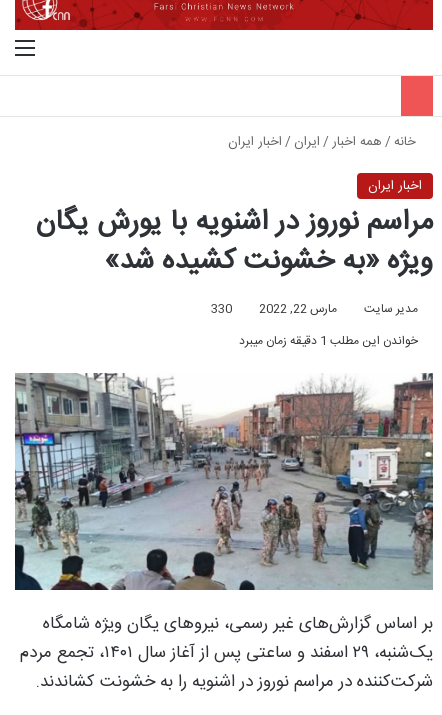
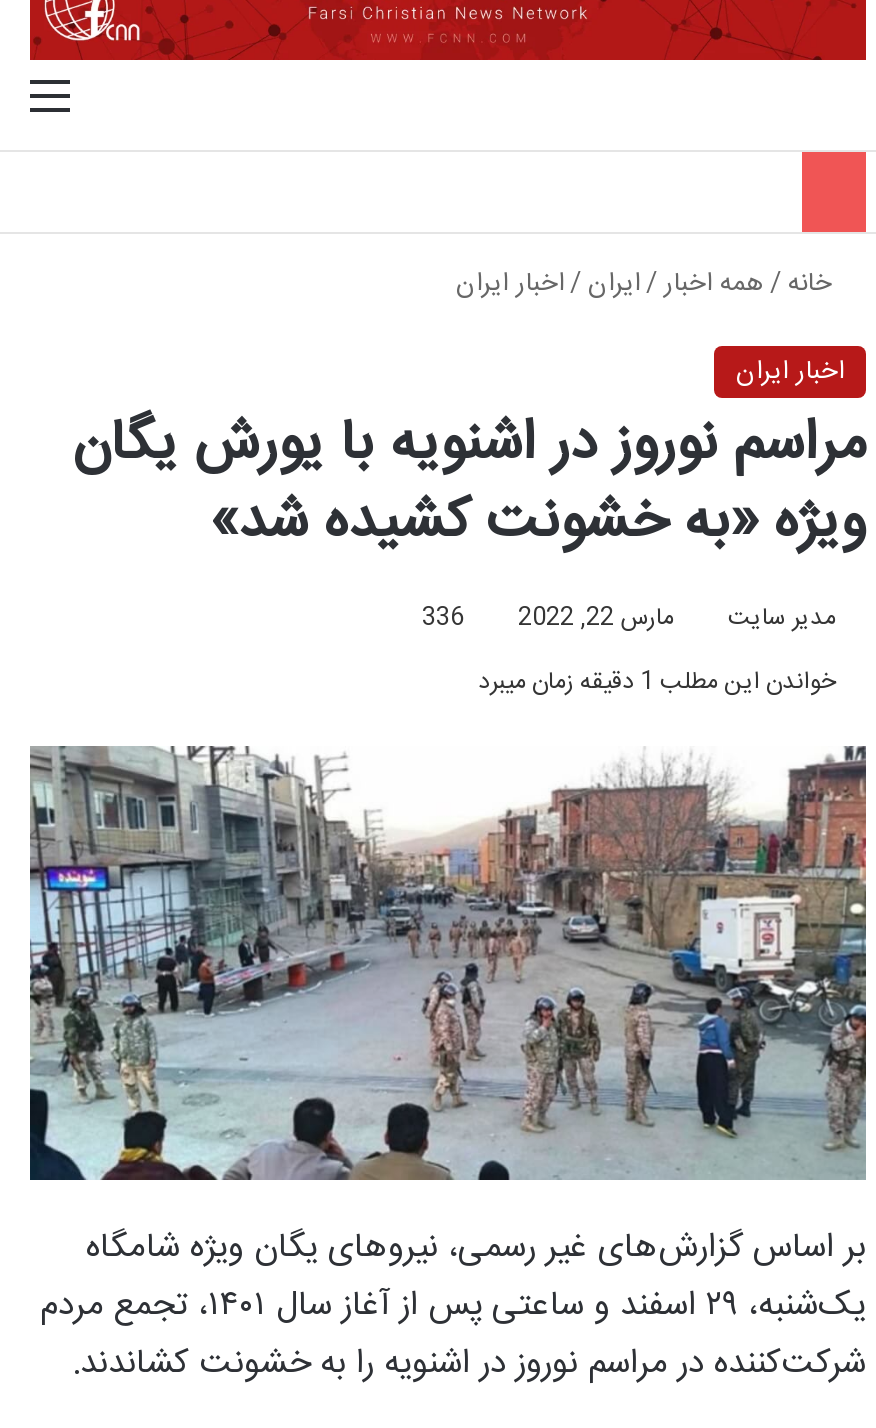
[211,299,232,319] 330 -> [422,598,464,638] 336

